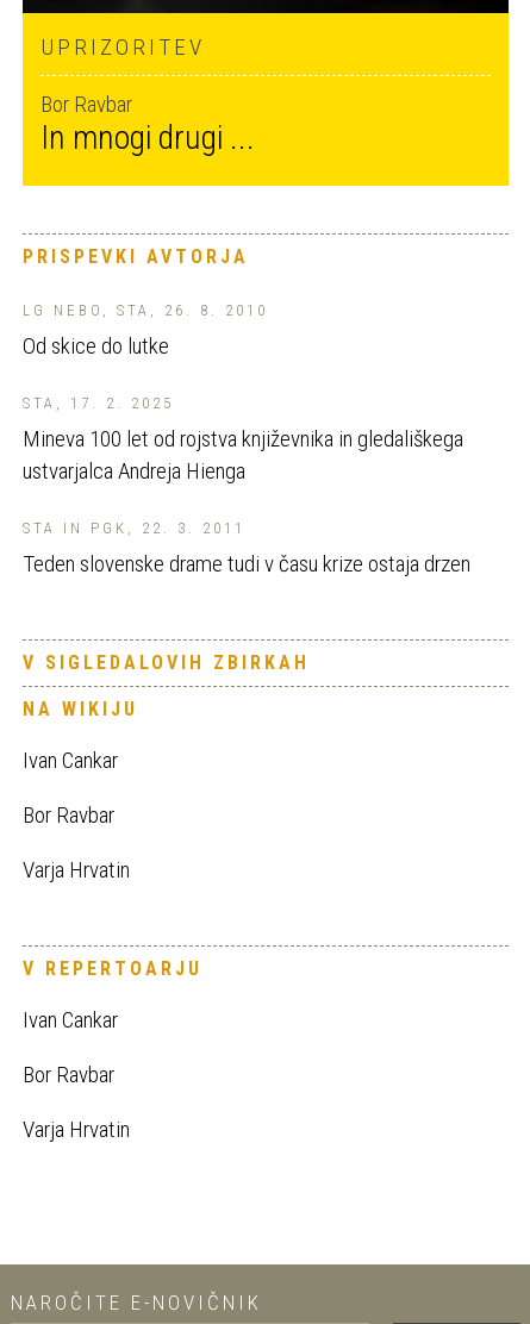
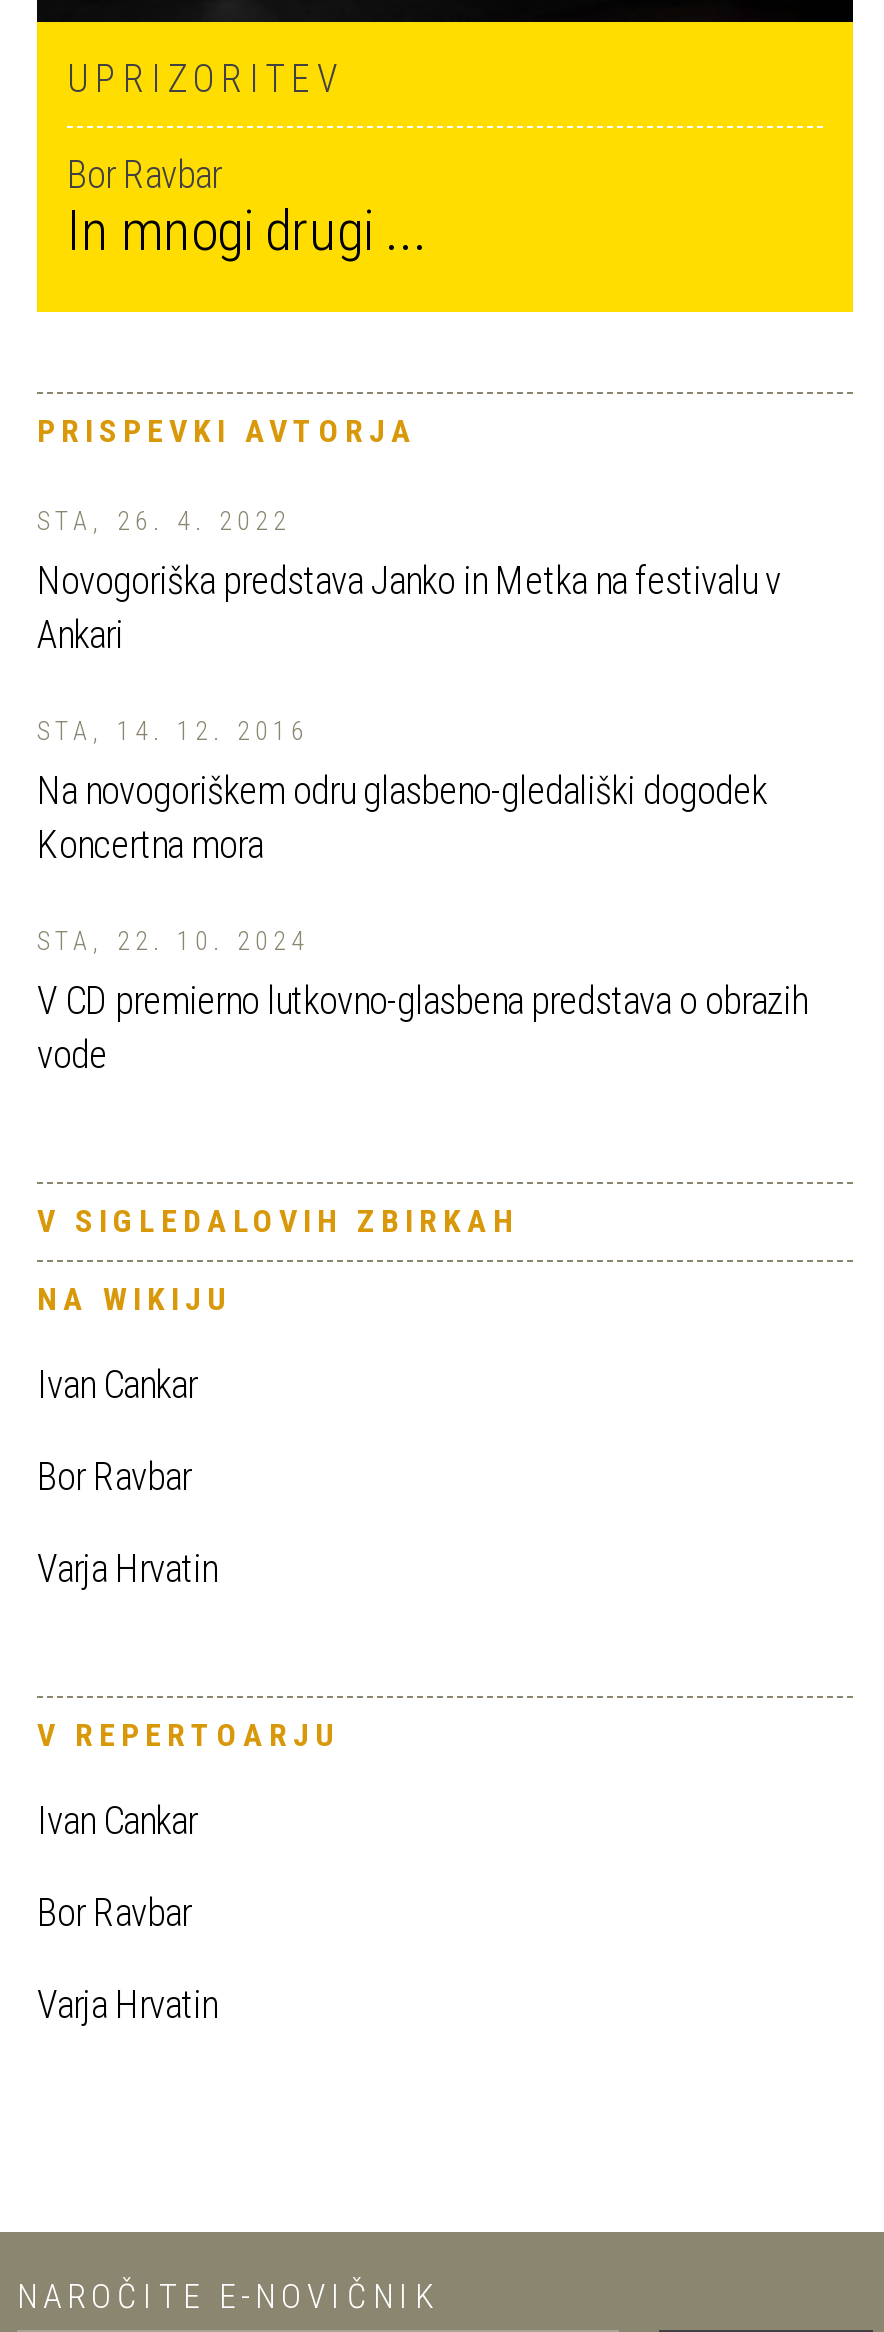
[23,301,268,319] LG NEBO, STA, 26. 8. 2010 -> [37,506,291,536] STA, 26. 4. 2022
[23,332,169,359] Od skice do lutke -> [37,558,781,658] Novogoriška predstava Janko in Metka na festivalu v | Ankari
[23,394,174,412] STA, 17. 2. 2025 -> [37,716,309,746] STA, 14. 12. 2016
[23,425,463,484] Mineva 100 let od rojstva književnika in gledališkega | ustvarjalca Andreja Hienga -> [37,768,767,868] Na novogoriškem odru glasbeno-gledališki dogodek | Koncertna mora
[23,519,245,537] STA IN PGK, 22. 3. 2011 -> [37,926,309,956] STA, 22. 10. 2024
[23,550,470,577] Teden slovenske drame tudi v času krize ostaja drzen -> [37,978,807,1078] V CD premierno lutkovno-glasbena predstava o obrazih | vode

